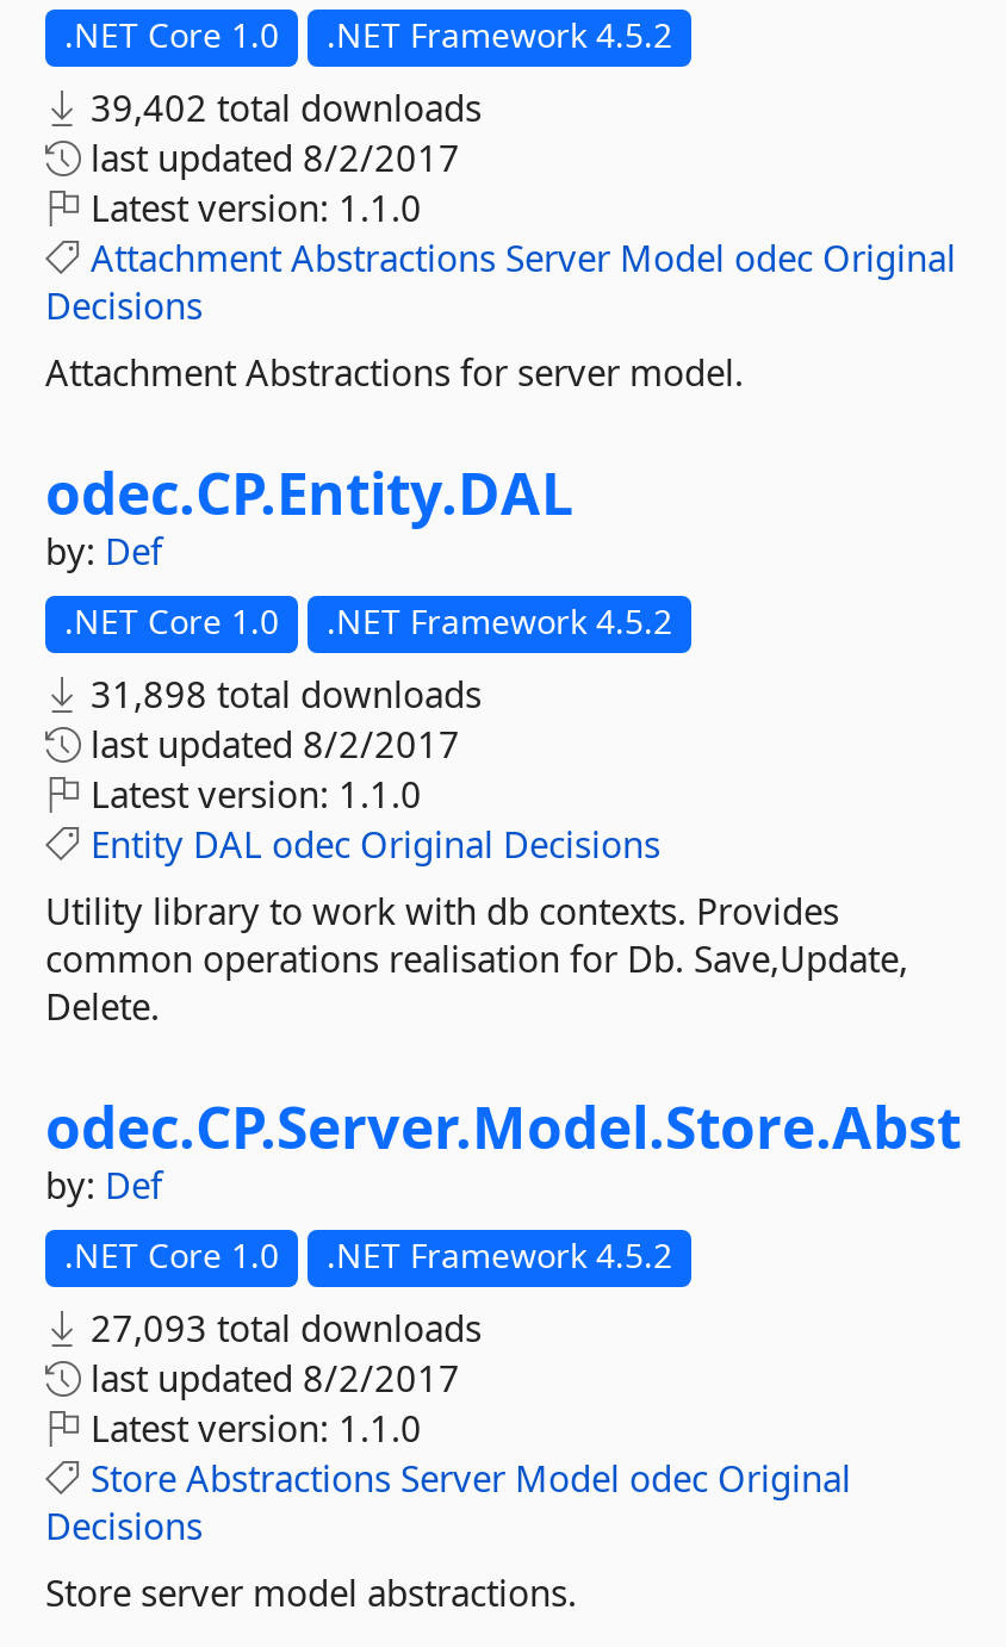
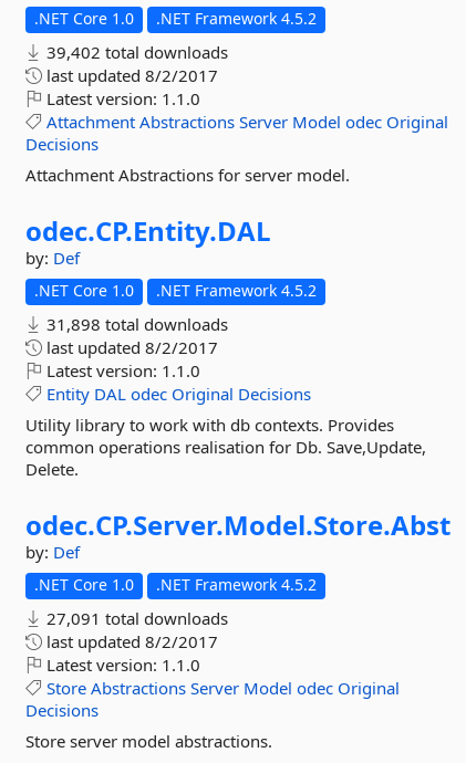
[81,1304,482,1351] 27,093 total downloads -> [42,607,228,629] 27,091 total downloads

